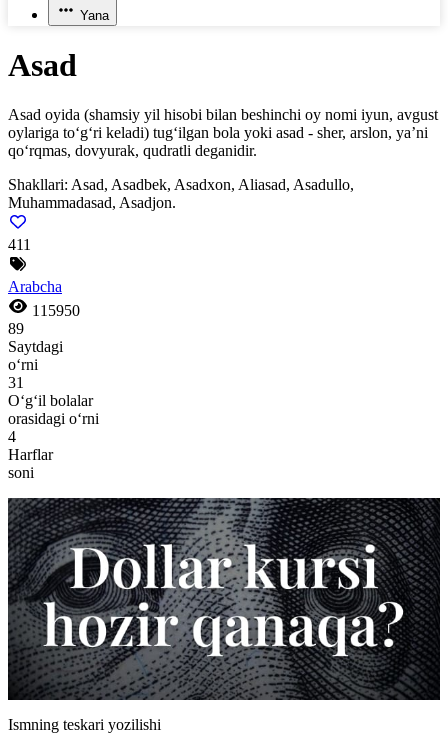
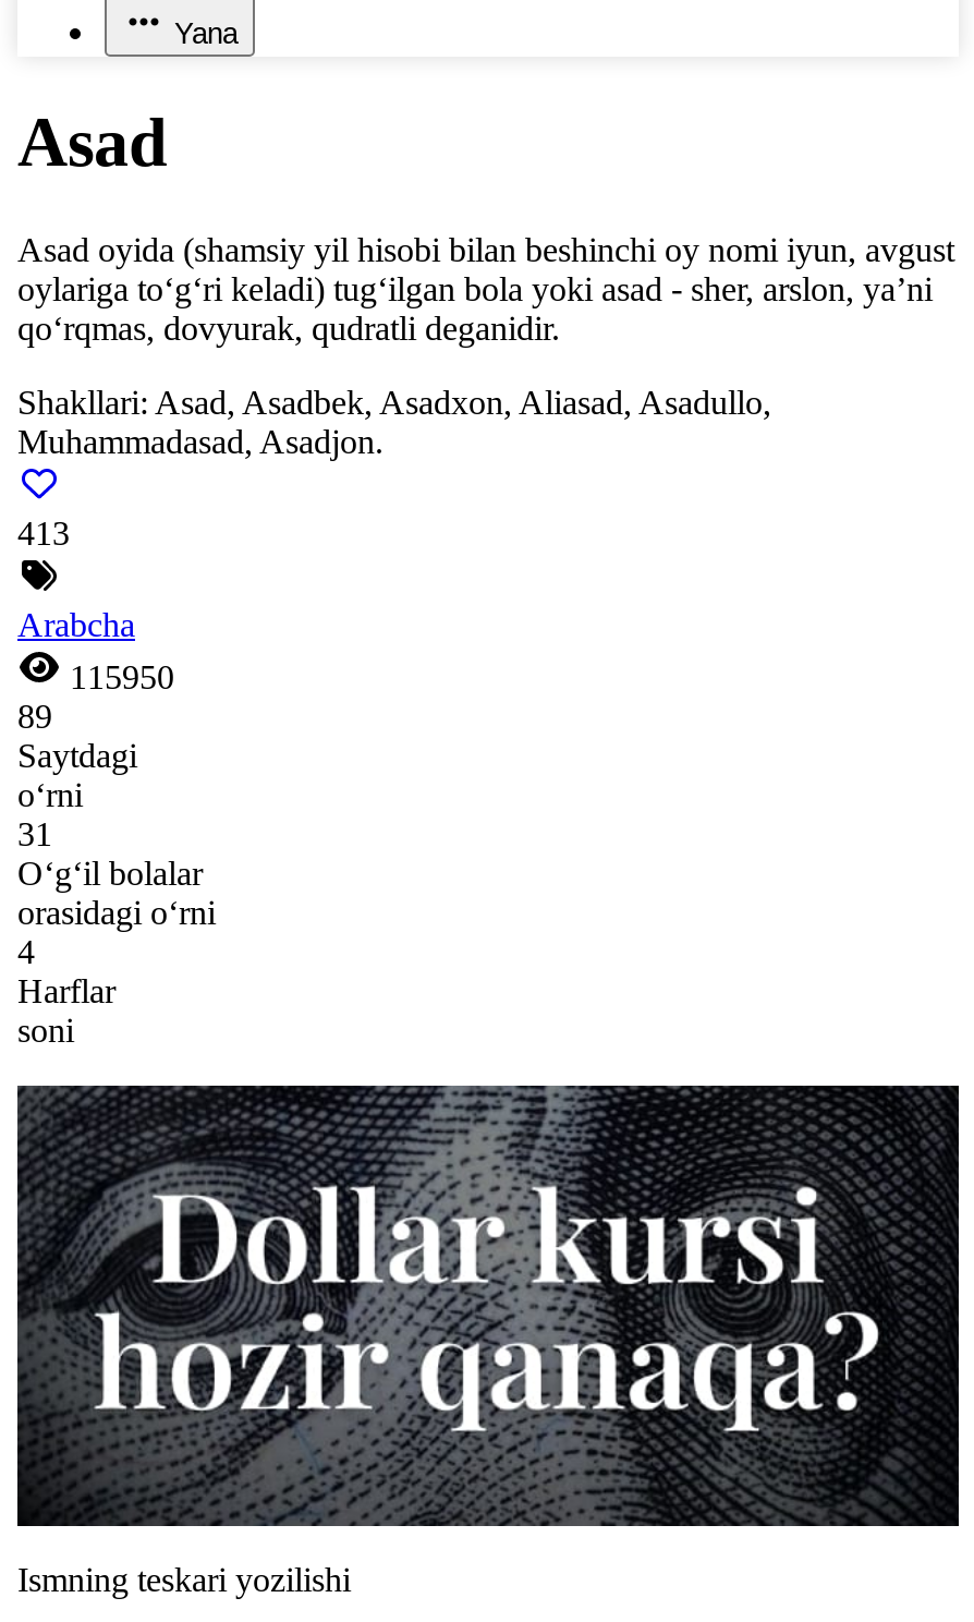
[8,236,31,253] 411 -> [17,514,70,551] 413

